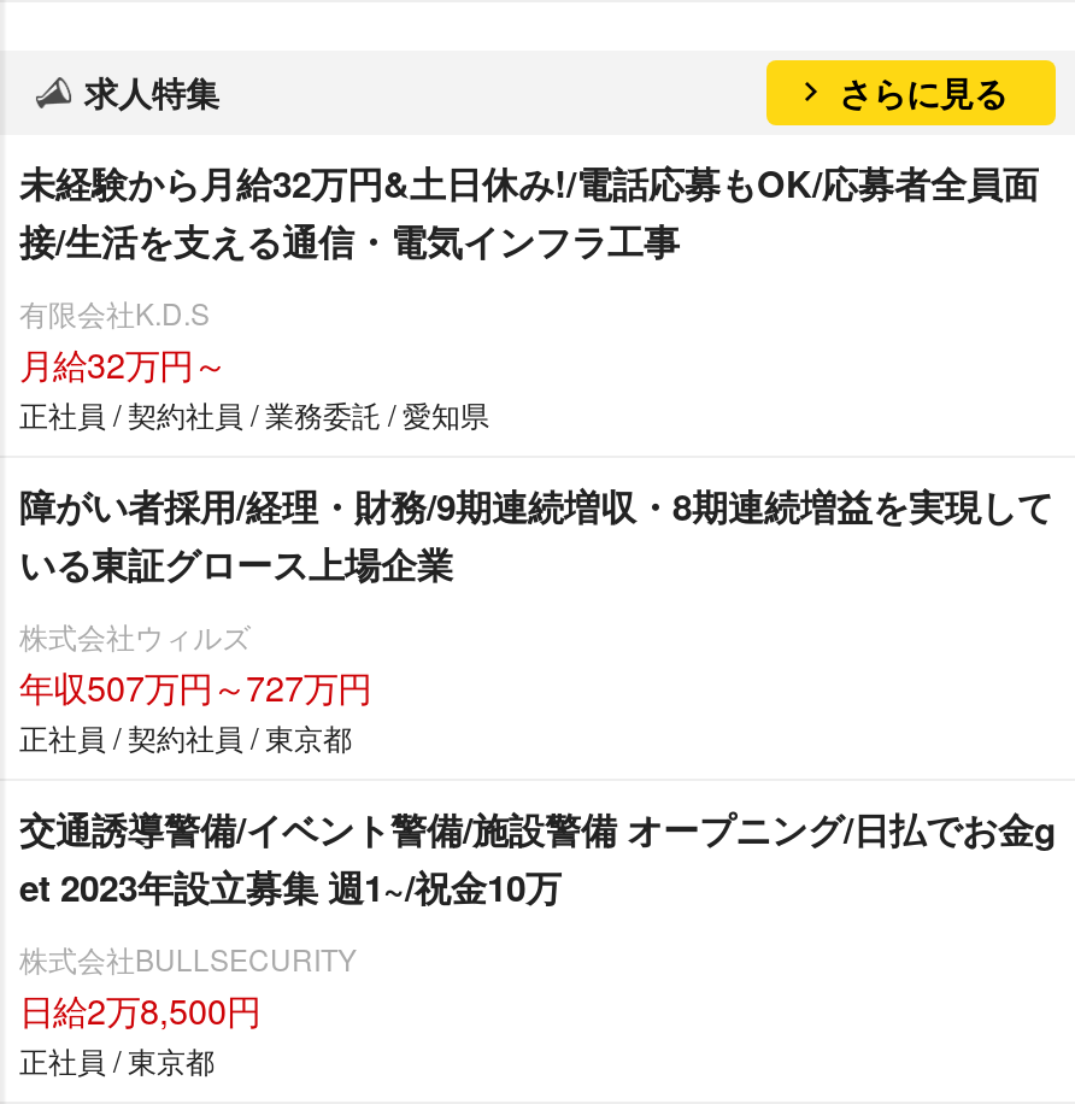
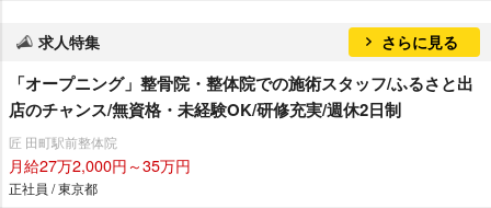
[19,156,1056,1033] 未経験から月給32万円&土日休み!/電話応募もOK/応募者全員面 | 接/生活を支える通信・電気インフラ工事 | 有限会社K.D.S | 月給32万円～ | 正社員 / 契約社員 / 業務委託 / 愛知県 | 障がい者採用/経理・財務/9期連続増収・8期連続増益を実現して | いる東証グロース上場企業 | 株式会社ウィルズ | 年収507万円～727万円 | 正社員 / 契約社員 / 東京都 | 交通誘導警備/イベント警備/施設警備 オープニング/日払でお金g | et 2023年設立募集 週1~/祝金10万 | 株式会社BULLSECURITY | 日給2万8,500円 -> [9,71,473,176] 「オープニング」整骨院・整体院での施術スタッフ/ふるさと出 | 店のチャンス/無資格・未経験OK/研修充実/週休2日制 | 匠 田町駅前整体院 | 月給27万2,000円～35万円

